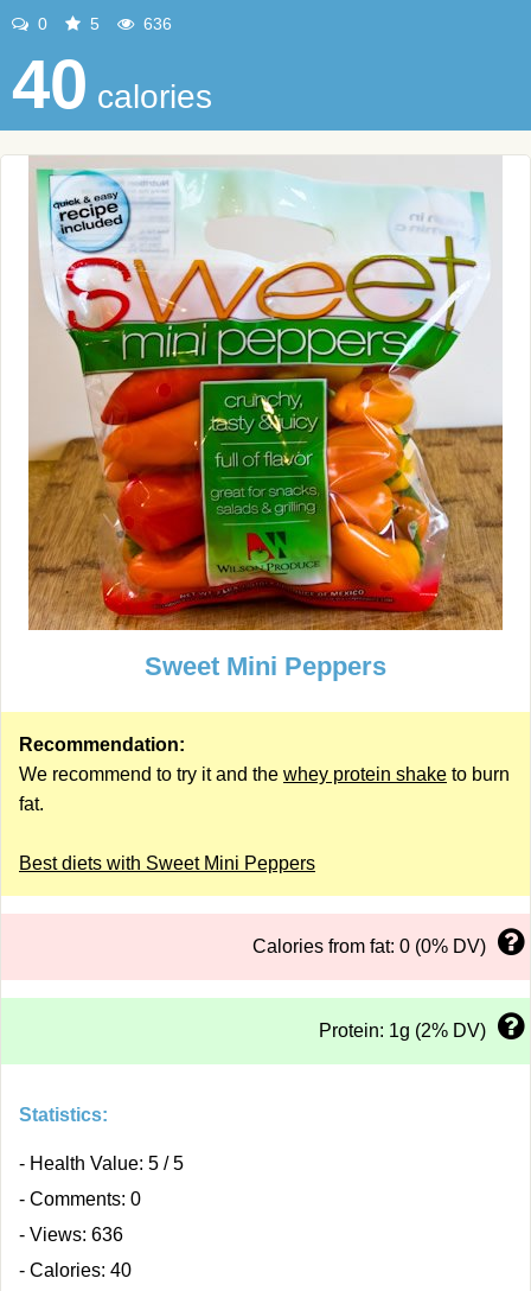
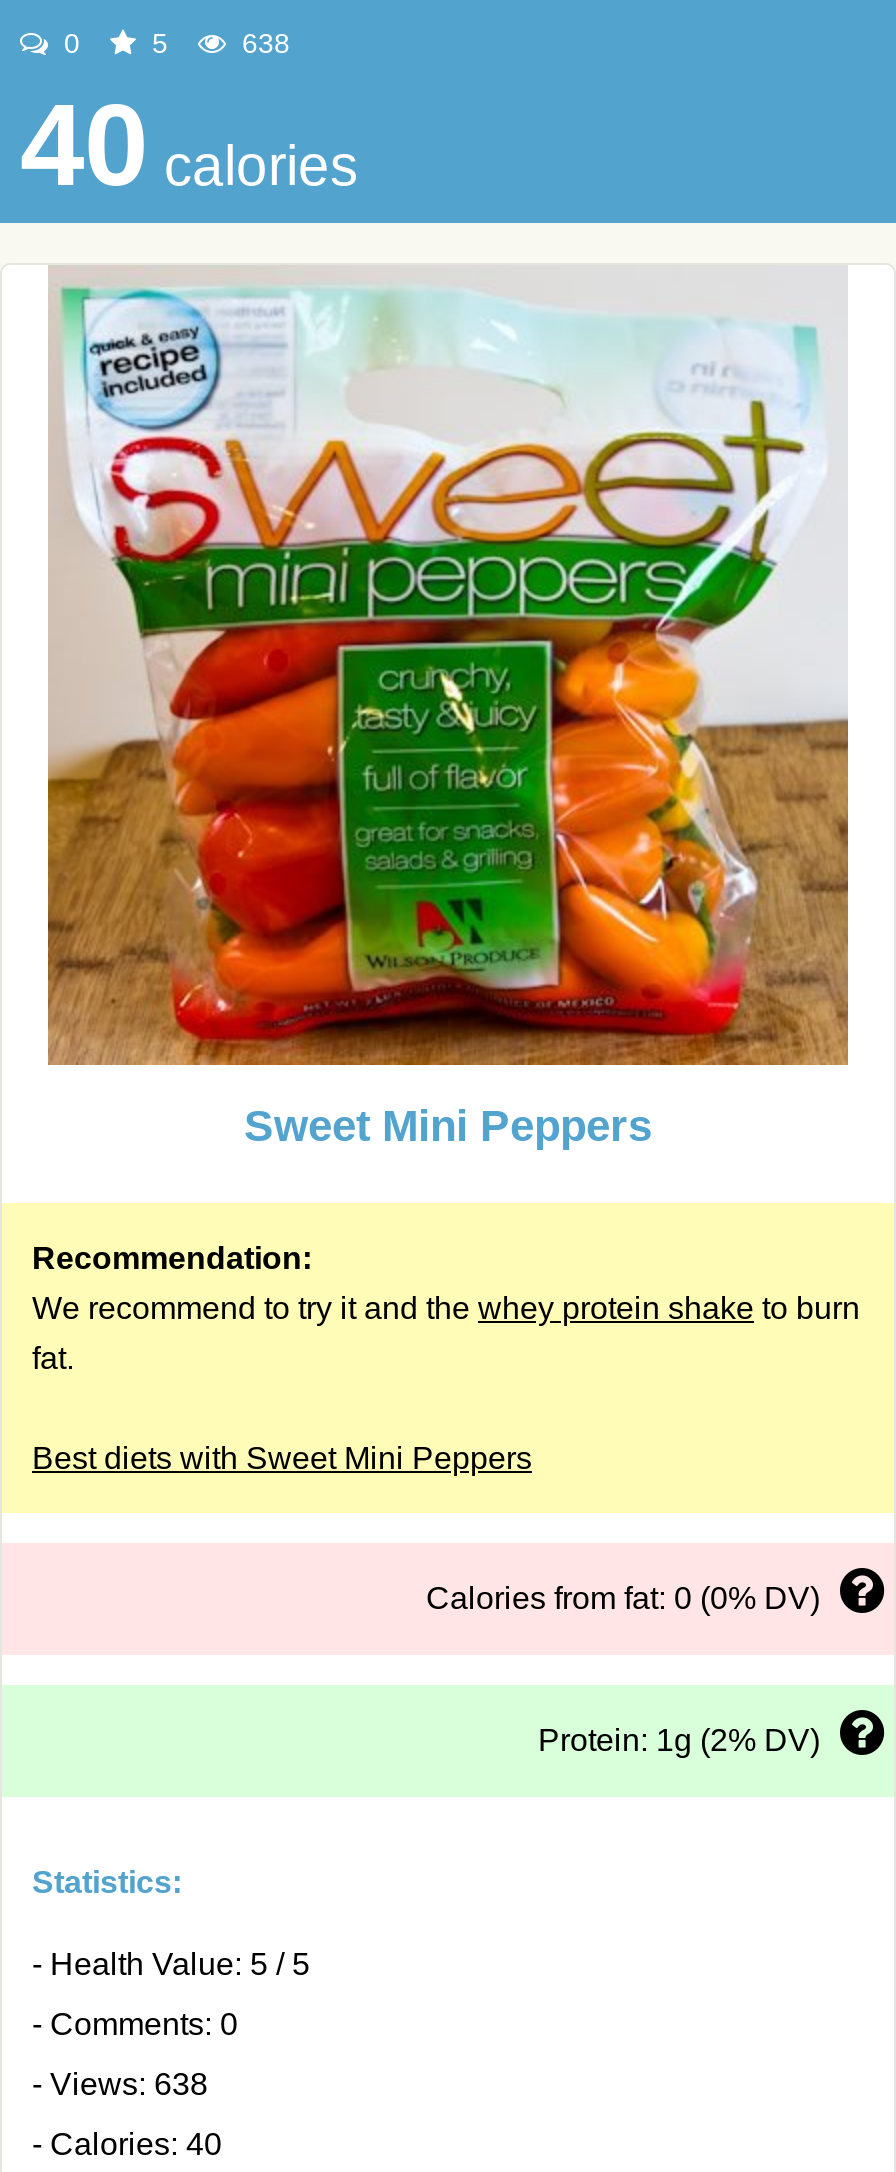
[139,14,172,33] 636 -> [234,27,290,59] 638
[19,1225,123,1245] - Views: 636 -> [32,2067,208,2101] - Views: 638

